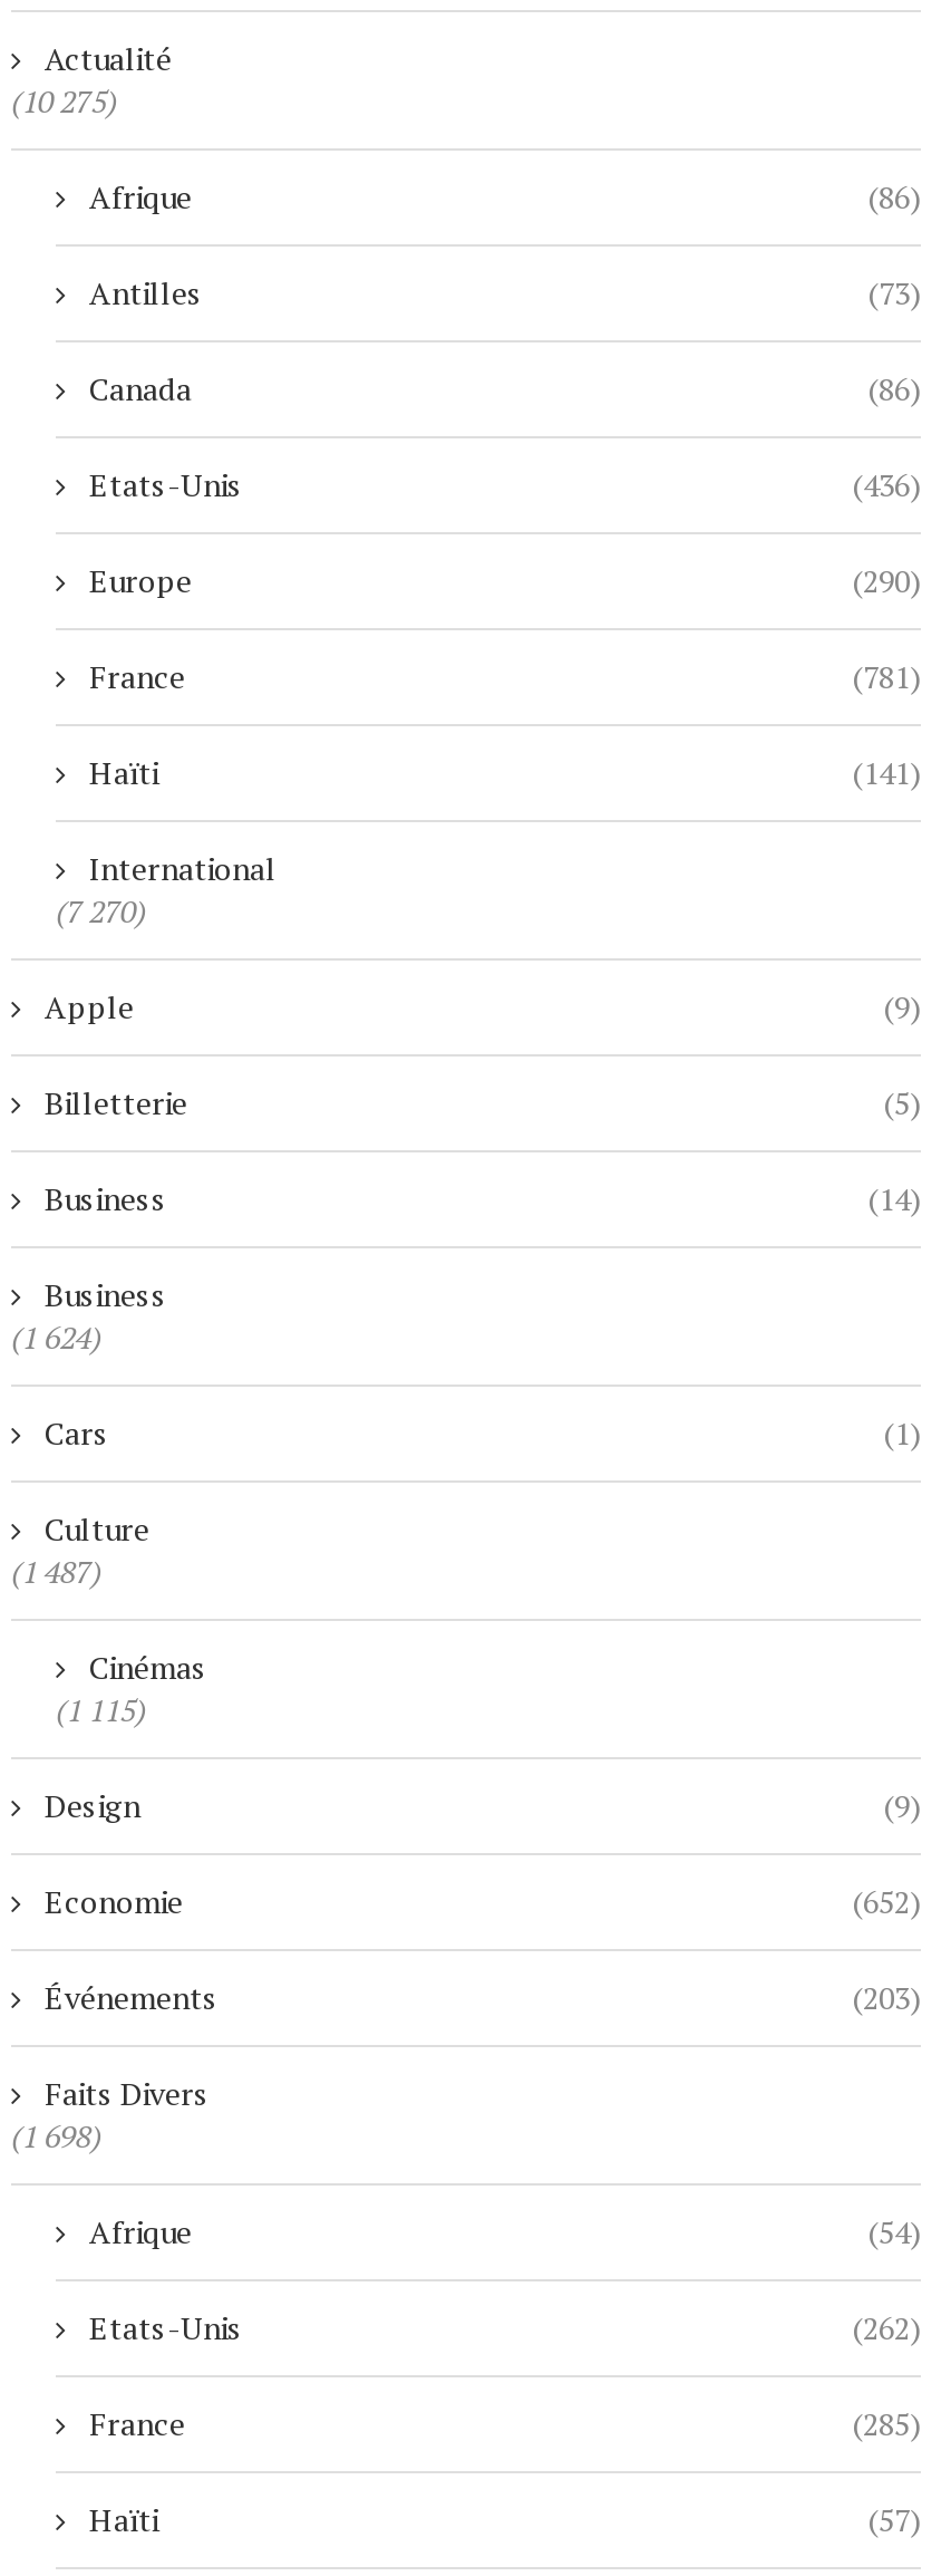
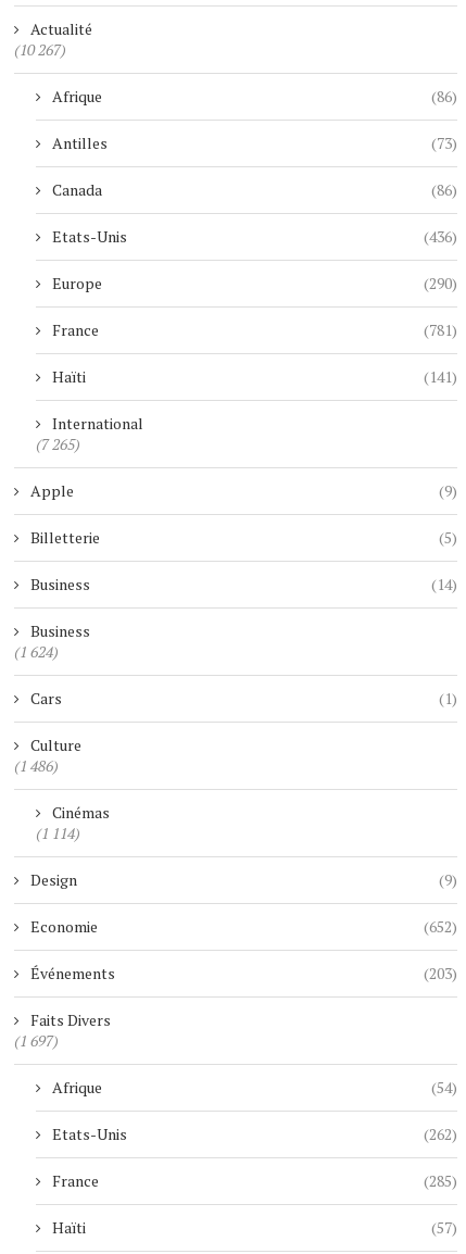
[11,79,118,122] (10 275) -> [14,39,66,60] (10 267)
[56,889,147,932] (7 270) -> [36,434,80,454] (7 265)
[11,1550,103,1592] (1 487) -> [14,755,59,776] (1 486)
[56,1688,147,1731] (1 115) -> [36,823,80,843] (1 114)
[11,2114,103,2157] (1 698) -> [14,1030,59,1051] (1 697)

